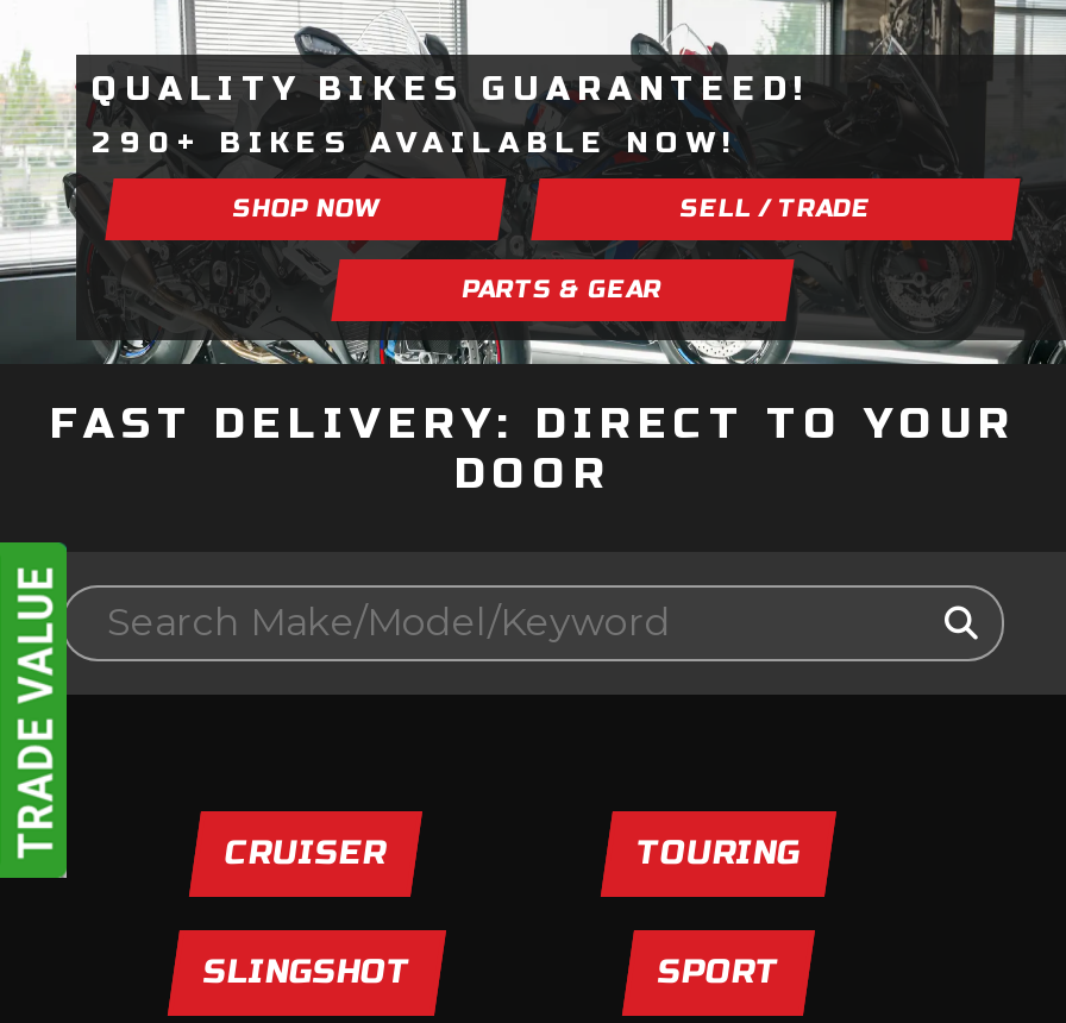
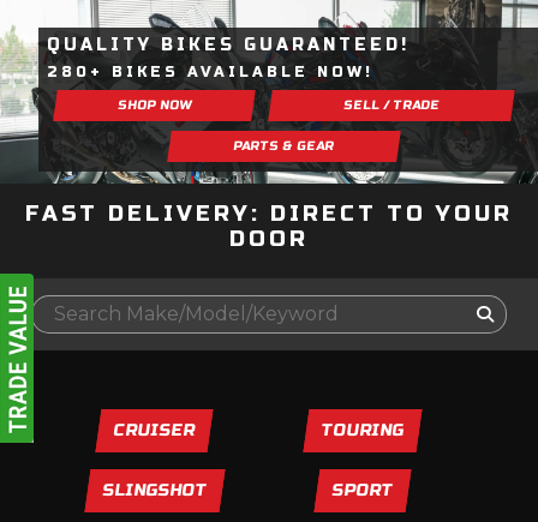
[92,126,739,159] 290+ BIKES AVAILABLE NOW! -> [46,64,373,80] 280+ BIKES AVAILABLE NOW!

